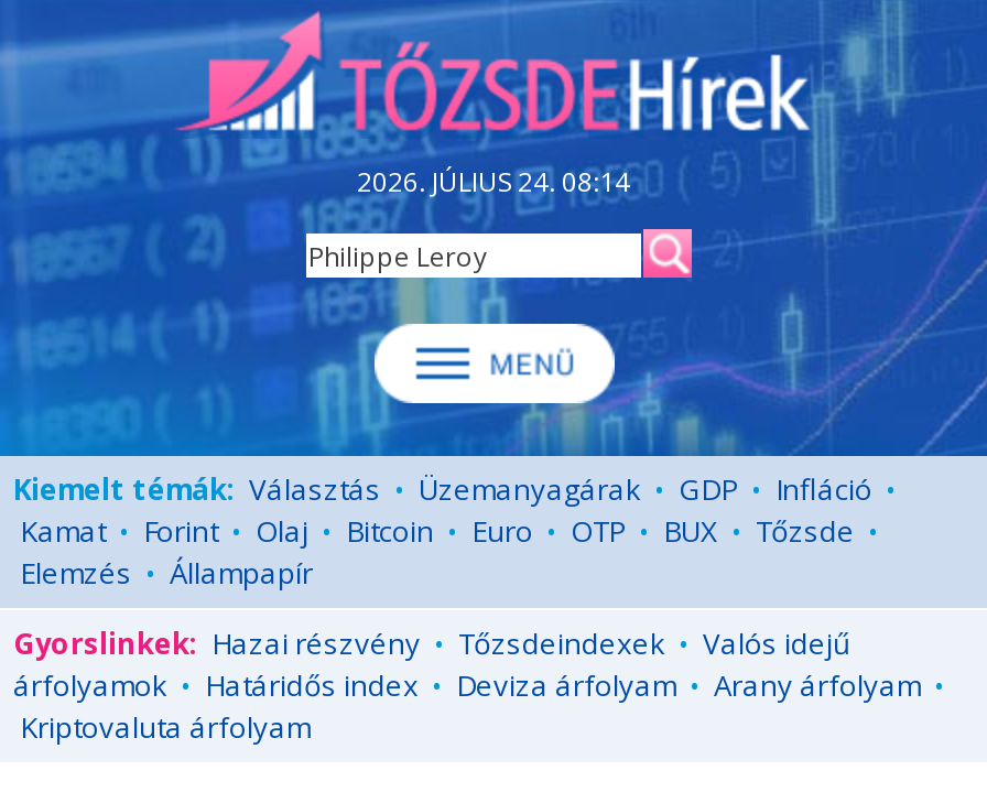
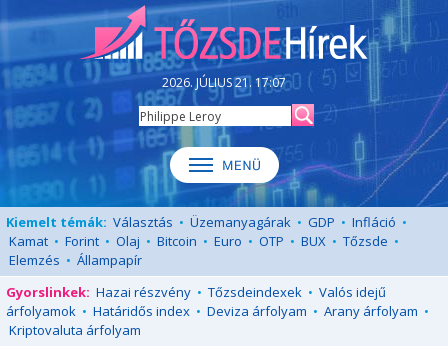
[357,163,630,200] 2026. JÚLIUS 24. 08:14 -> [162,74,286,91] 2026. JÚLIUS 21. 17:07

